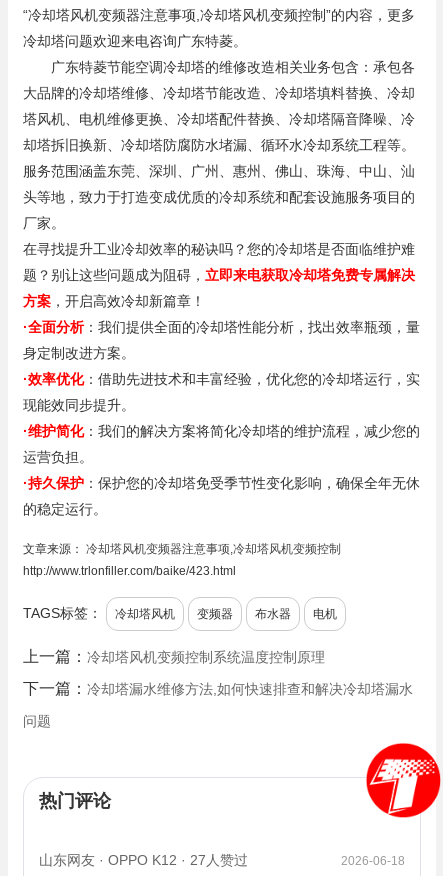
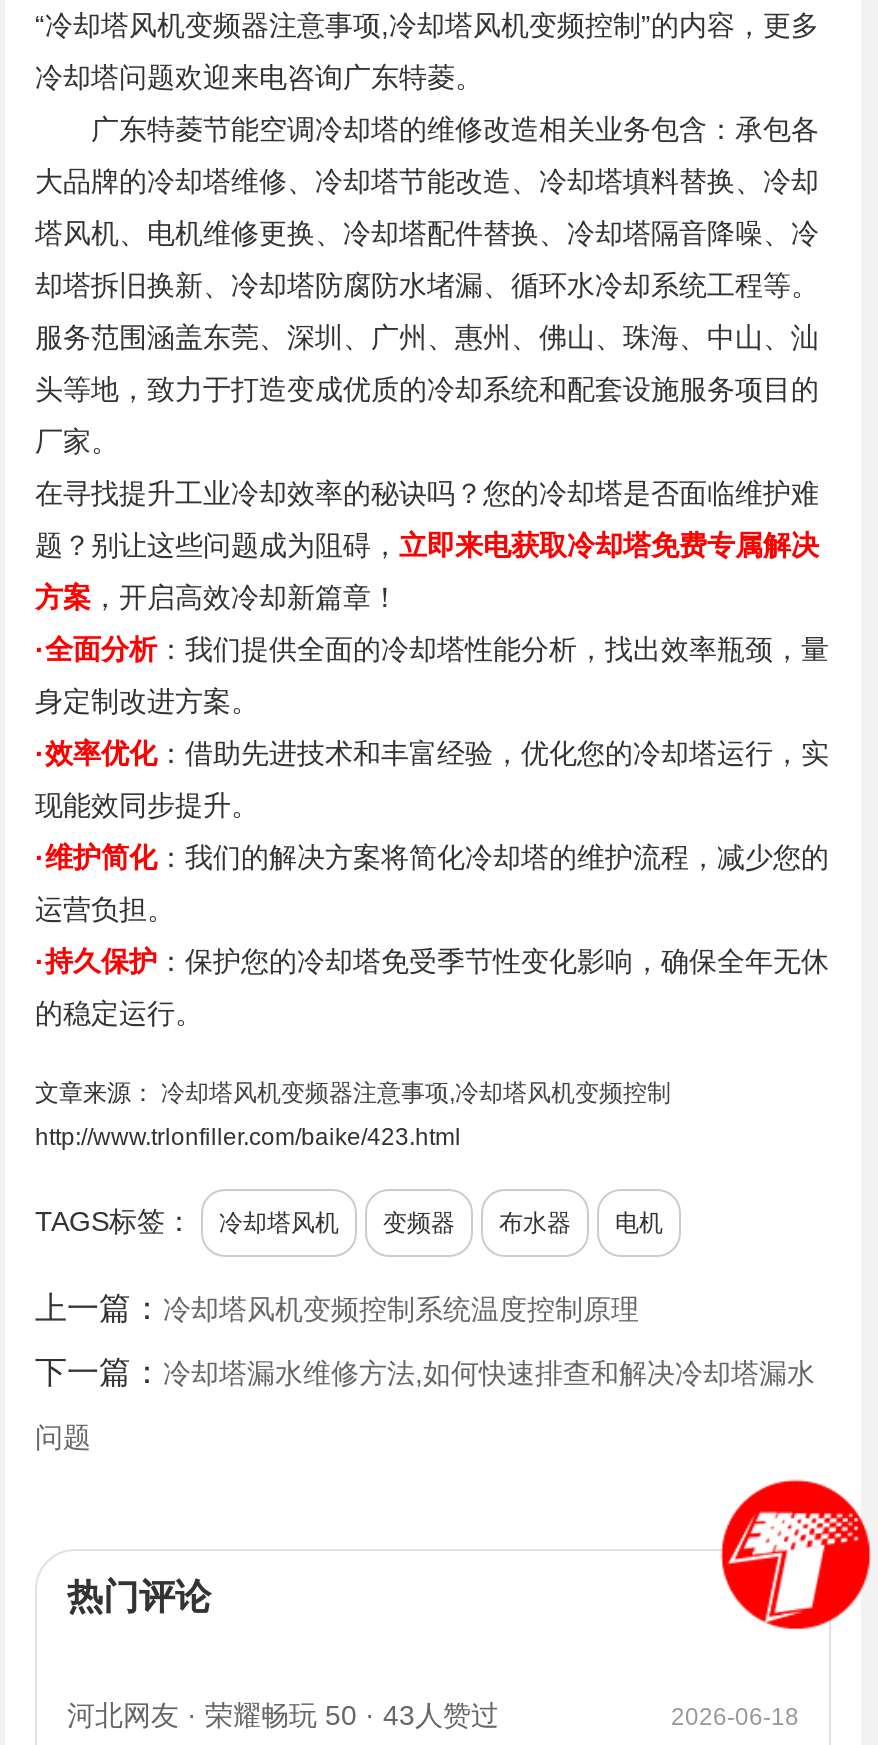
[39,852,248,868] 山东网友 · OPPO K12 · 27人赞过 -> [67,1700,499,1732] 河北网友 · 荣耀畅玩 50 · 43人赞过

